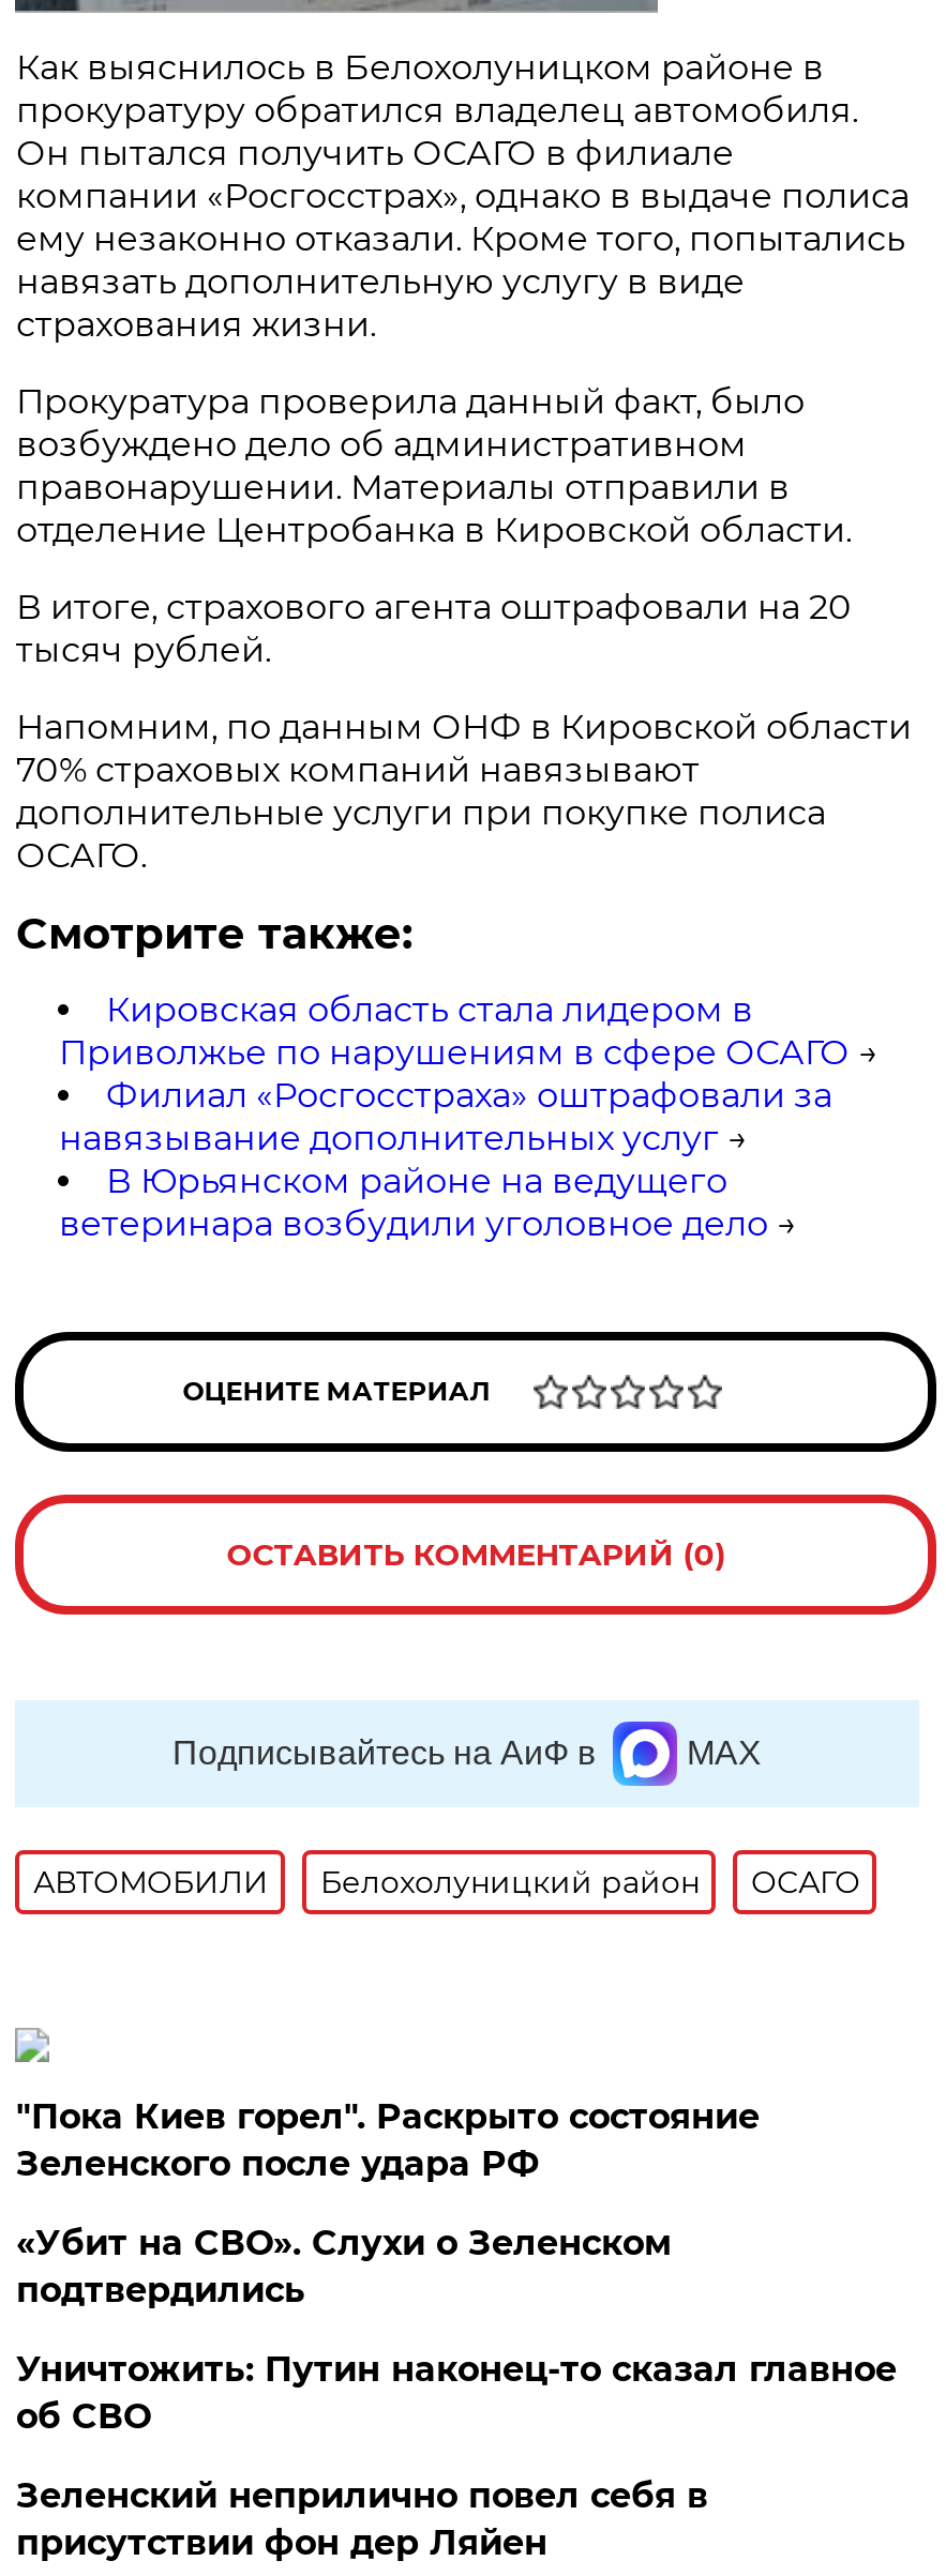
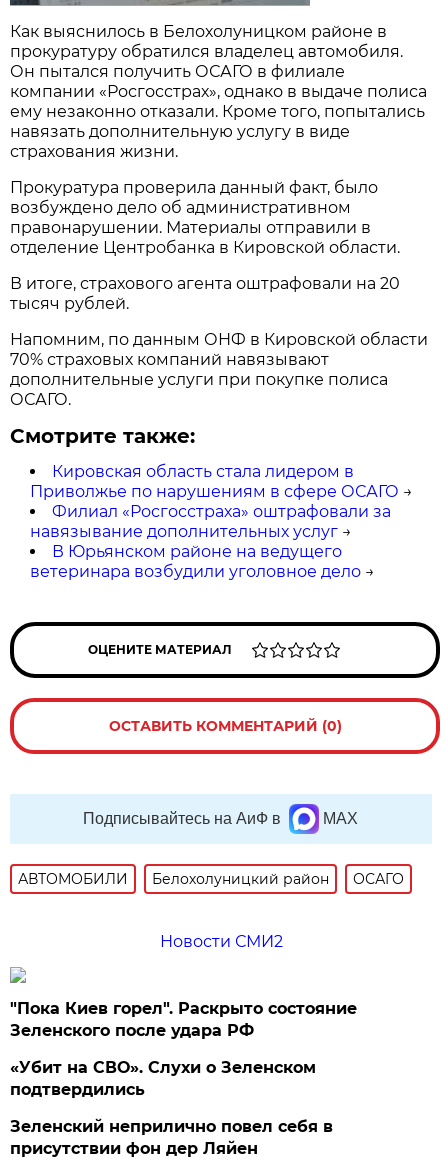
none -> [160,932,283,951] Новости СМИ2
moved [16,2095,759,2310] -> [10,999,357,1099]: "Пока Киев горел". Раскрыто состояние | Зеленского после удара РФ | «Убит на СВО». Слухи о Зеленском | подтвердились
[16,2348,897,2436] Уничтожить: Путин наконец-то сказал главное | об СВО -> none

